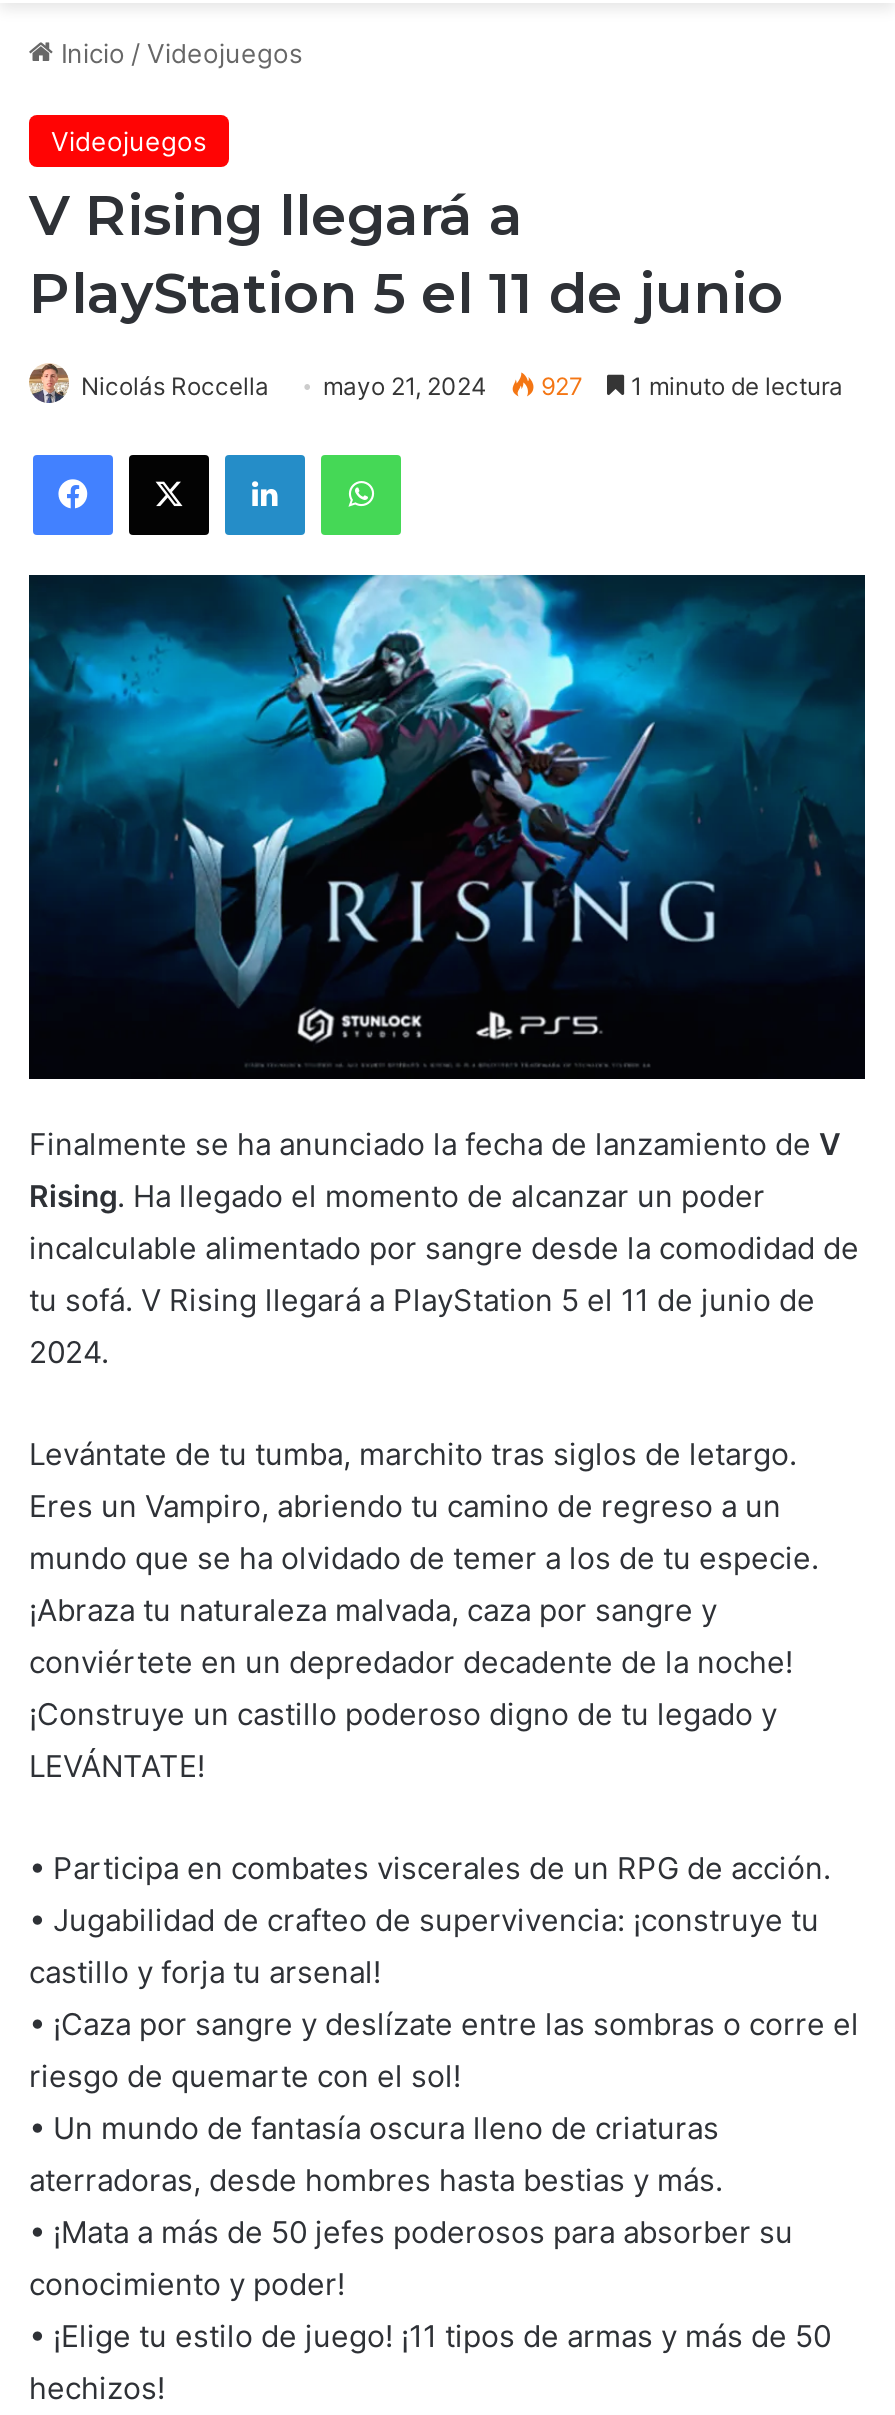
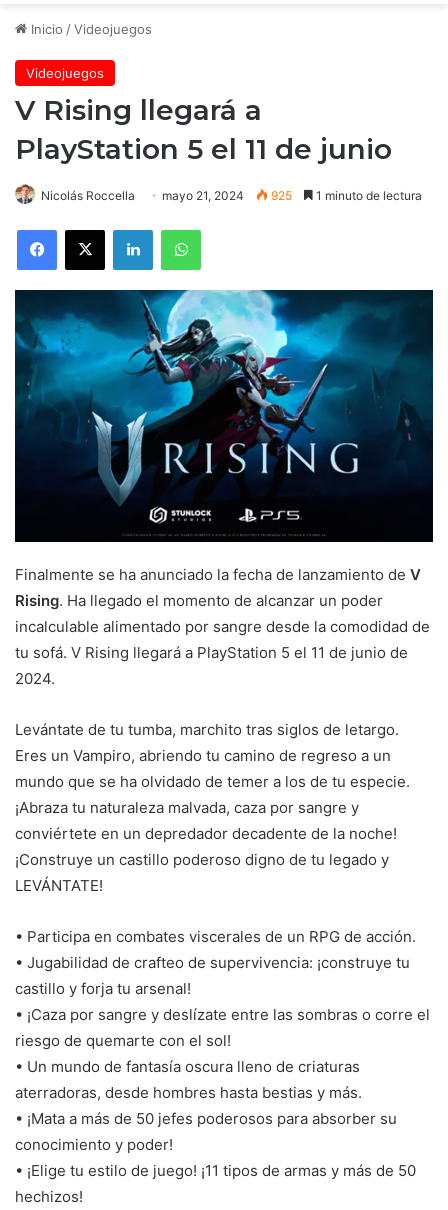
[81,371,843,401] Nicolás Roccella mayo 21, 2024 927 1 minuto de lectura -> [41,188,422,203] Nicolás Roccella mayo 21, 2024 925 1 minuto de lectura

